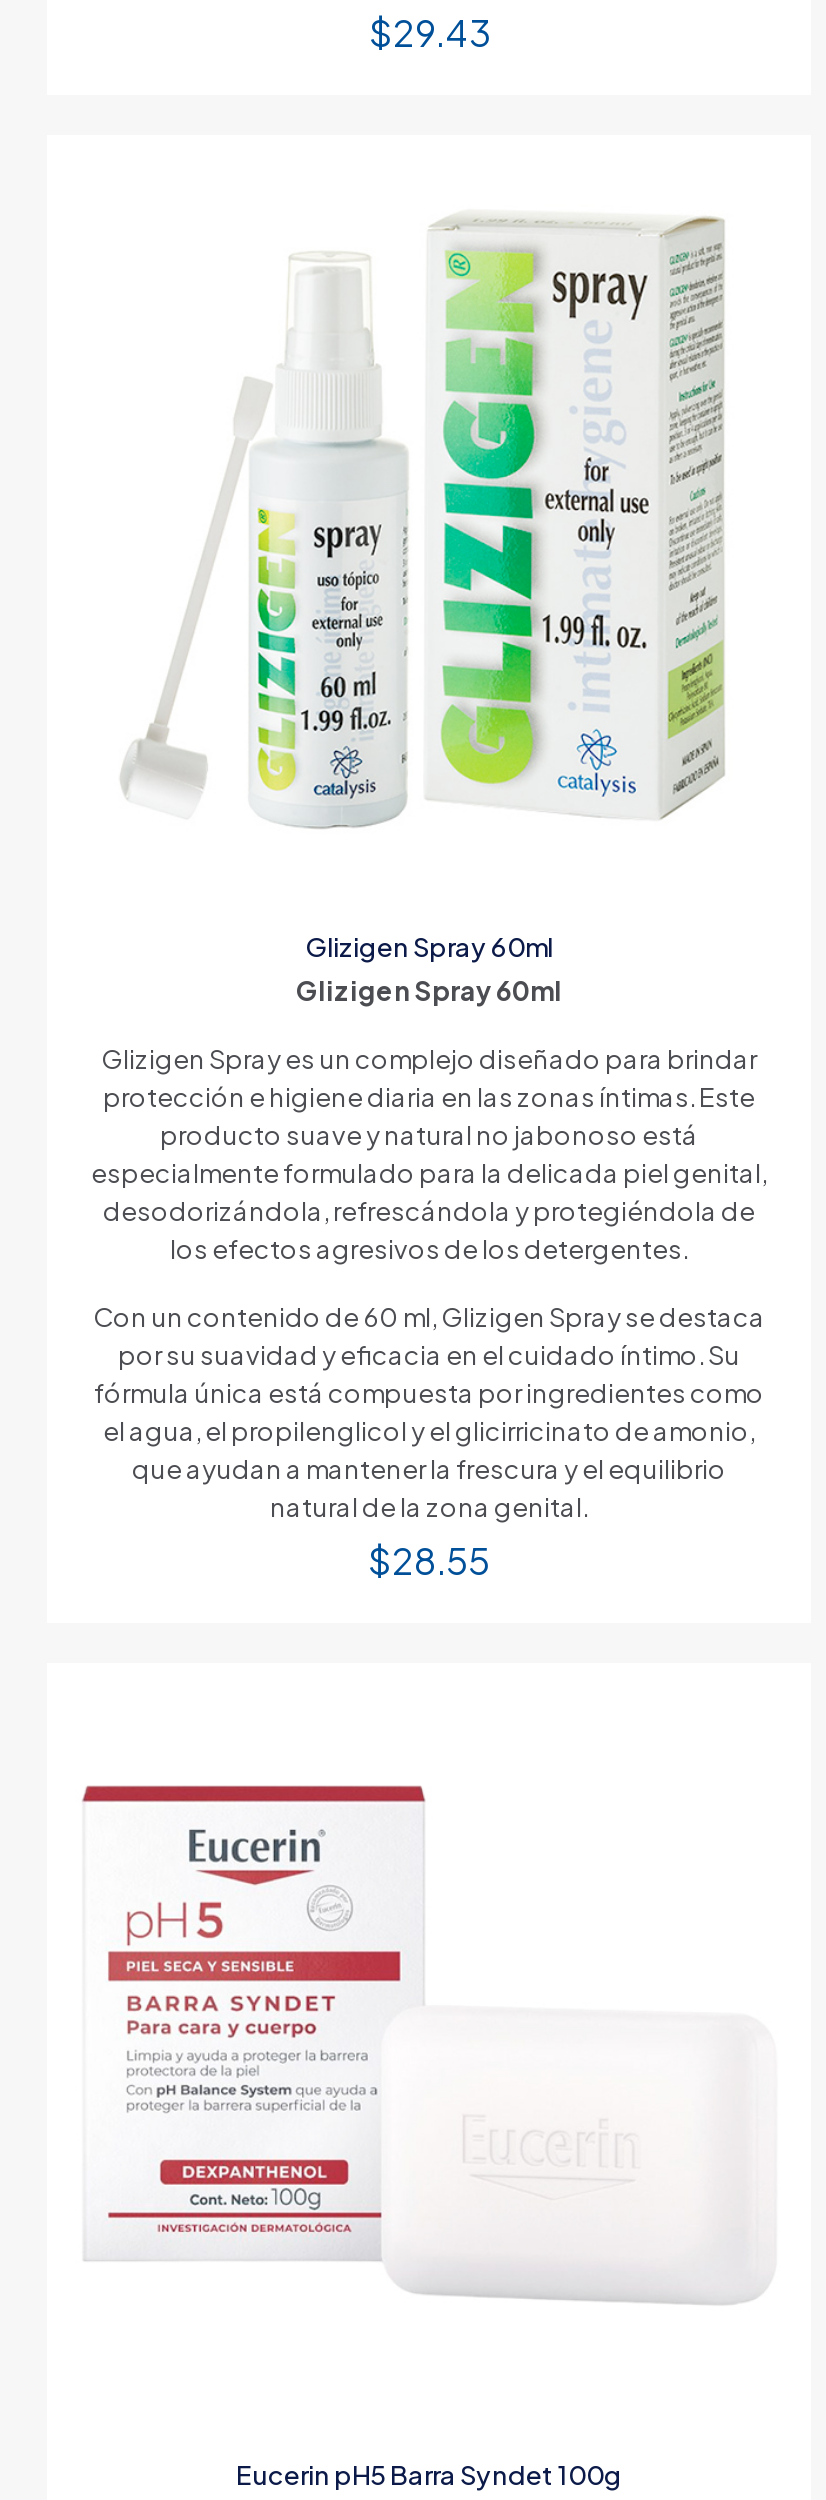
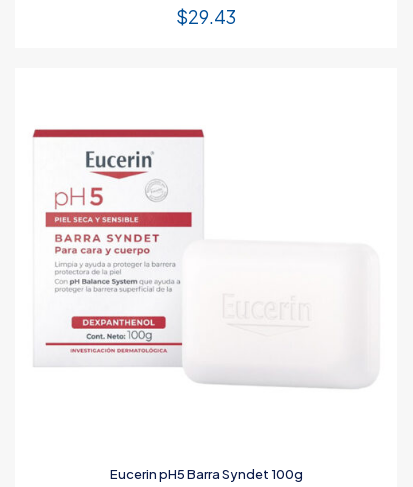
[427,213,725,821] [image] -> none
[119,257,409,831] [image] -> none
[91,931,767,1583] Glizigen Spray 60ml | Glizigen Spray 60ml | Glizigen Spray es un complejo diseñado para brindar | protección e higiene diaria en las zonas íntimas. Este | producto suave y natural no jabonoso está | especialmente formulado para la delicada piel genital, | desodorizándola, refrescándola y protegiéndola de | los efectos agresivos de los detergentes. | Con un contenido de 60 ml, Glizigen Spray se destaca | por su suavidad y eficacia en el cuidado íntimo. Su | fórmula única está compuesta por ingredientes como | el agua, el propilenglicol y el glicirricinato de amonio, | que ayudan a mantener la frescura y el equilibrio | natural de la zona genital. | $28.55 -> none

